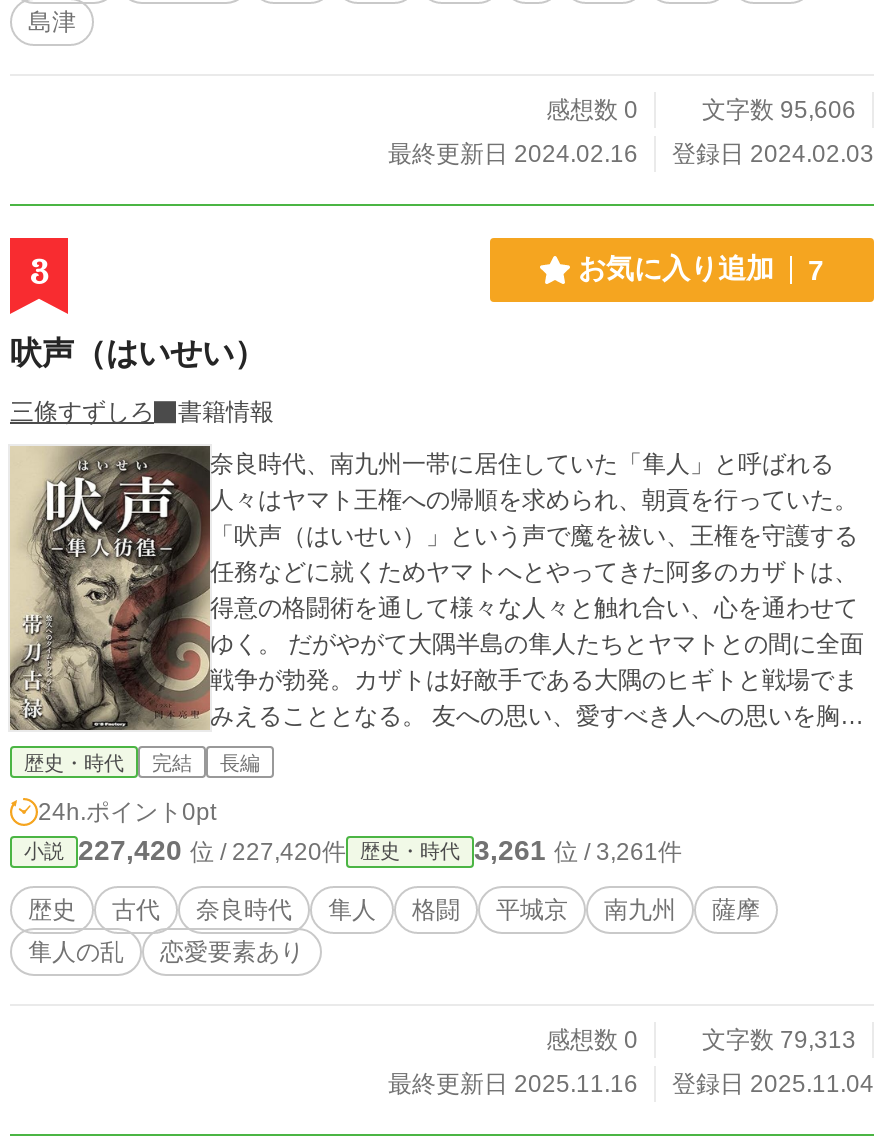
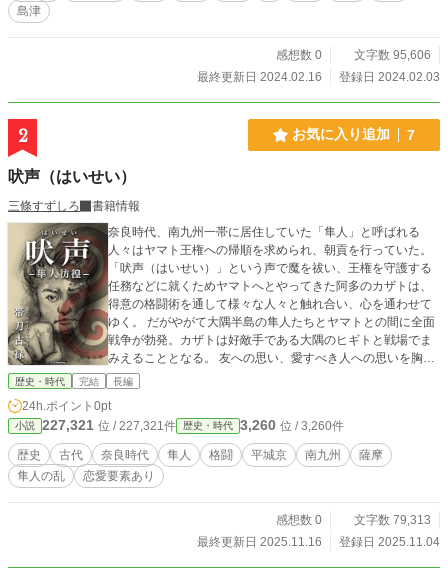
[29,252,49,292] 3 -> [17,126,27,146] 2
[78,834,346,866] 227,420位 / 227,420件 -> [42,417,176,433] 227,321位 / 227,321件
[474,834,682,866] 3,261位 / 3,261件 -> [240,417,344,433] 3,260位 / 3,260件

